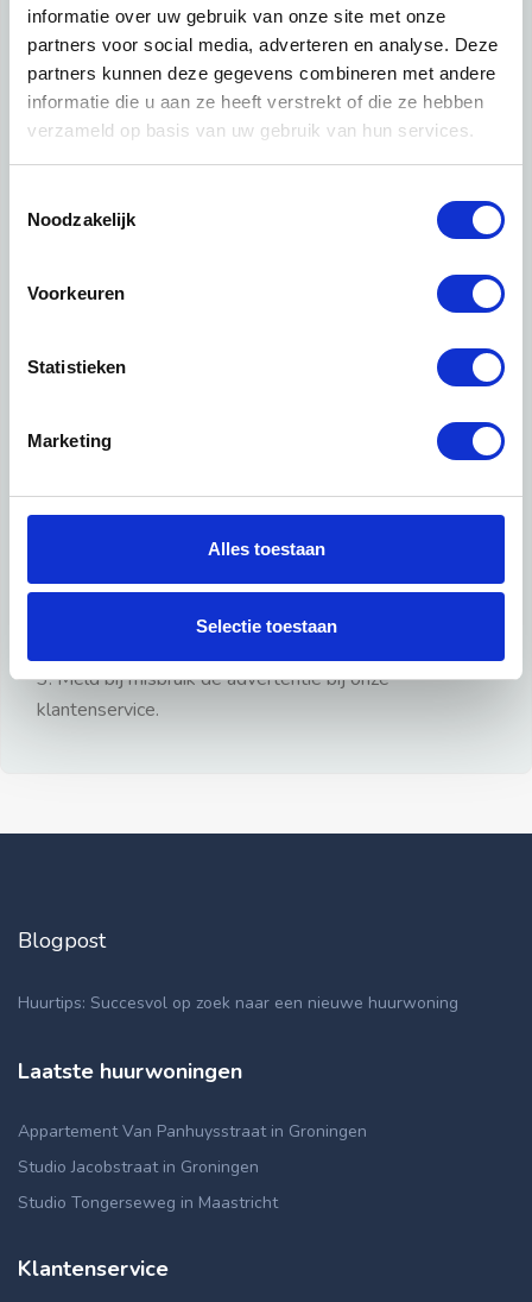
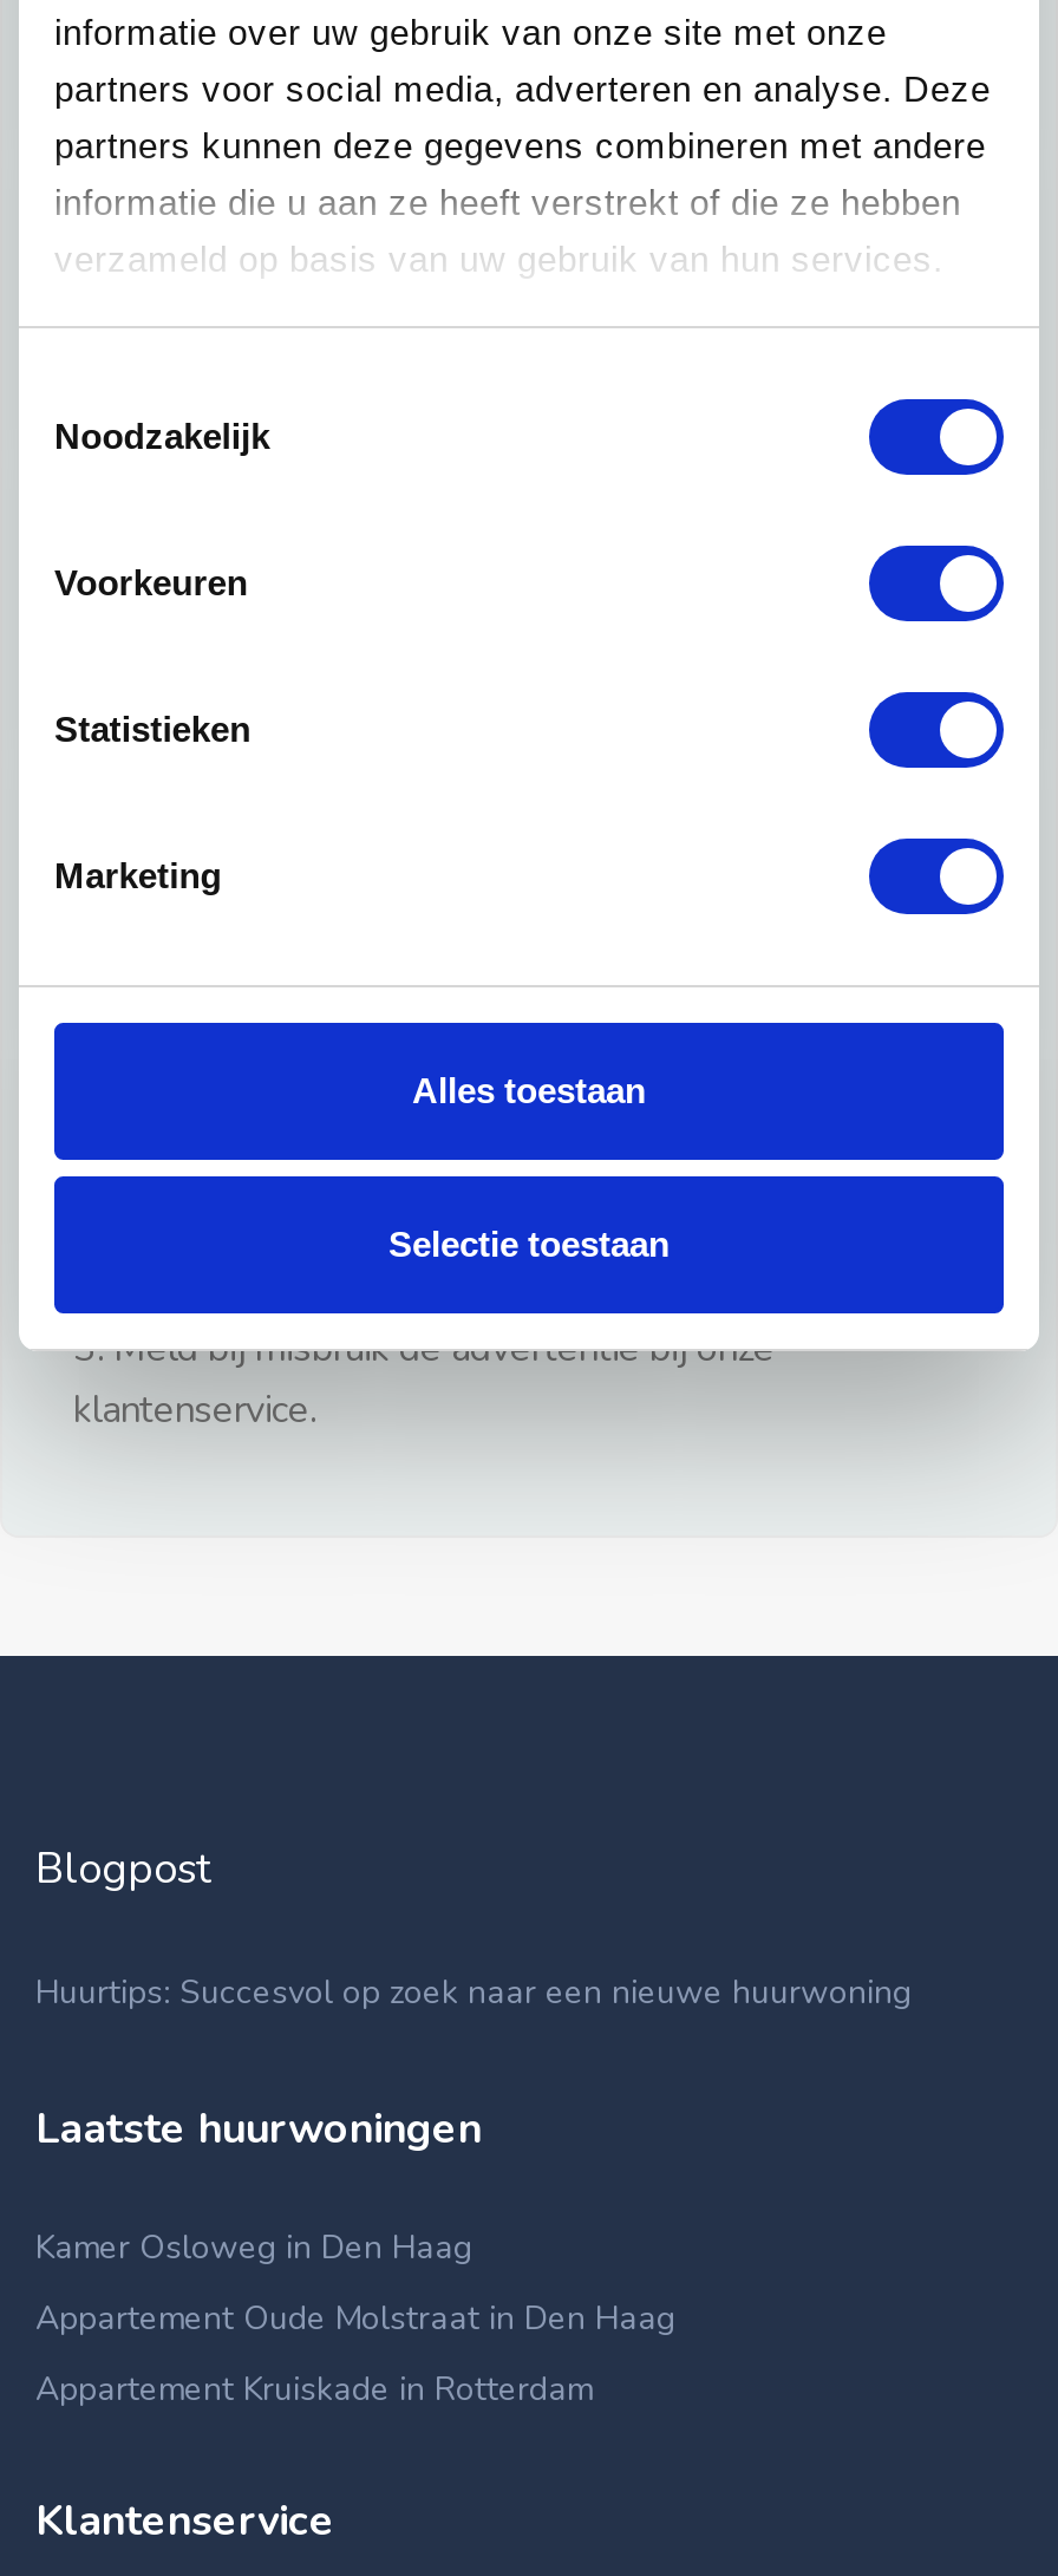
[18,1120,367,1143] Appartement Van Panhuysstraat in Groningen -> [35,2225,472,2270] Kamer Osloweg in Den Haag
[18,1156,259,1178] Studio Jacobstraat in Groningen -> [35,2296,675,2341] Appartement Oude Molstraat in Den Haag
[18,1191,278,1214] Studio Tongerseweg in Maastricht -> [35,2367,593,2412] Appartement Kruiskade in Rotterdam

